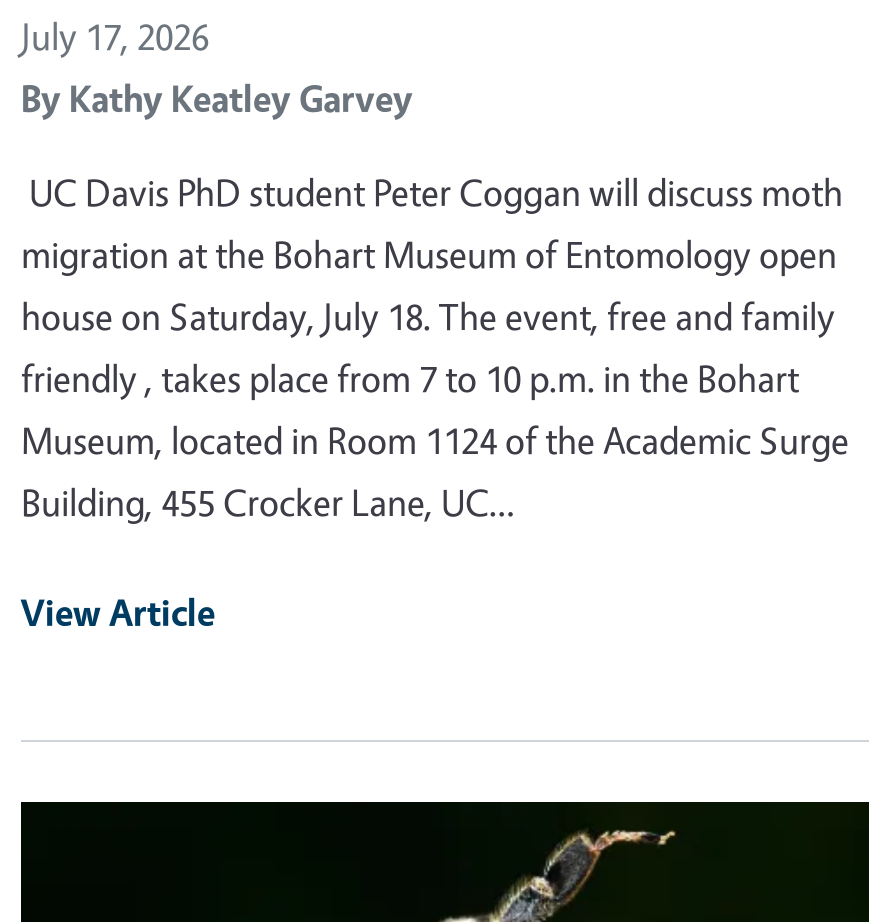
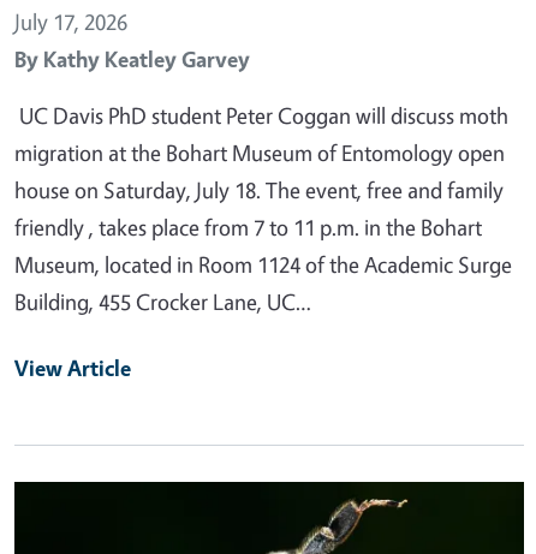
[21,355,799,403] friendly , takes place from 7 to 10 p.m. in the Bohart -> [14,213,482,242] friendly , takes place from 7 to 11 p.m. in the Bohart

